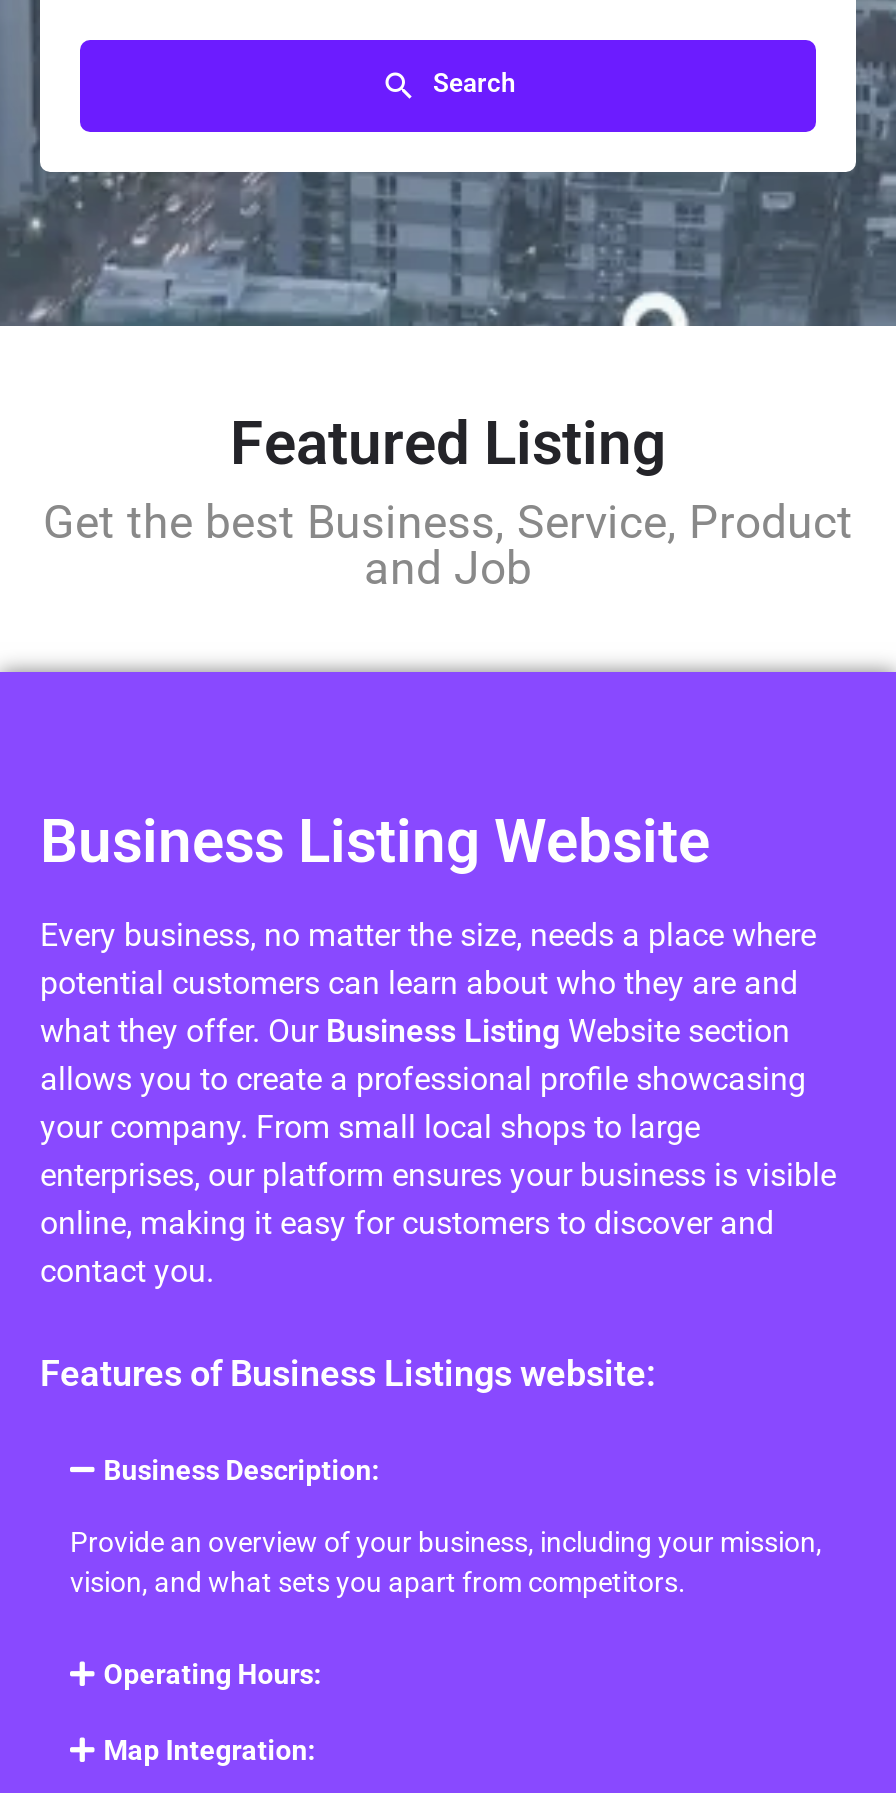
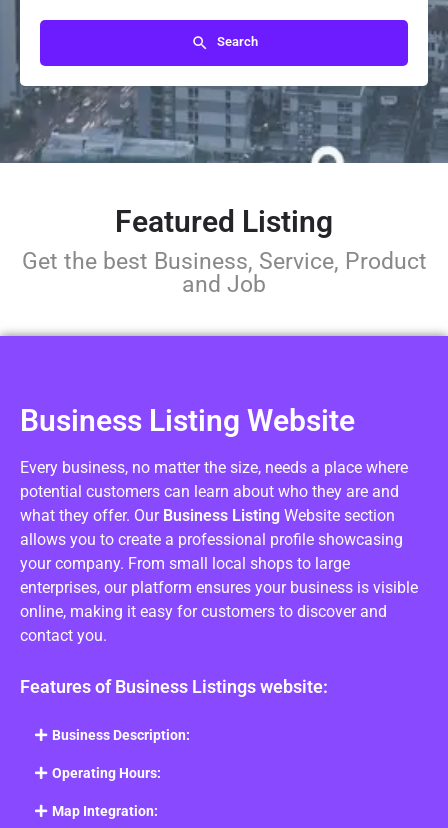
[70,1526,822,1598] Provide an overview of your business, including your mission, | vision, and what sets you apart from competitors. -> none

